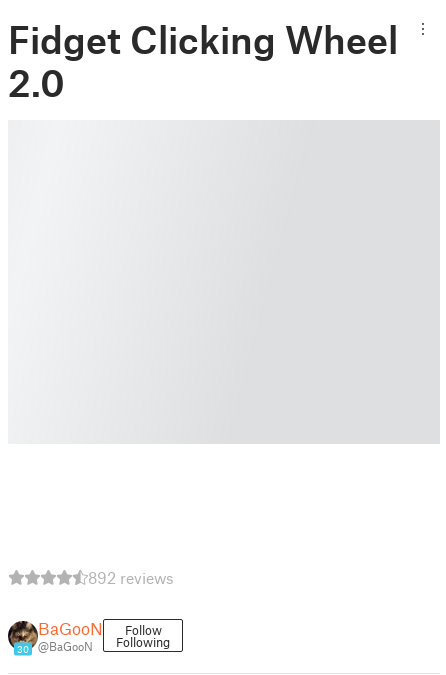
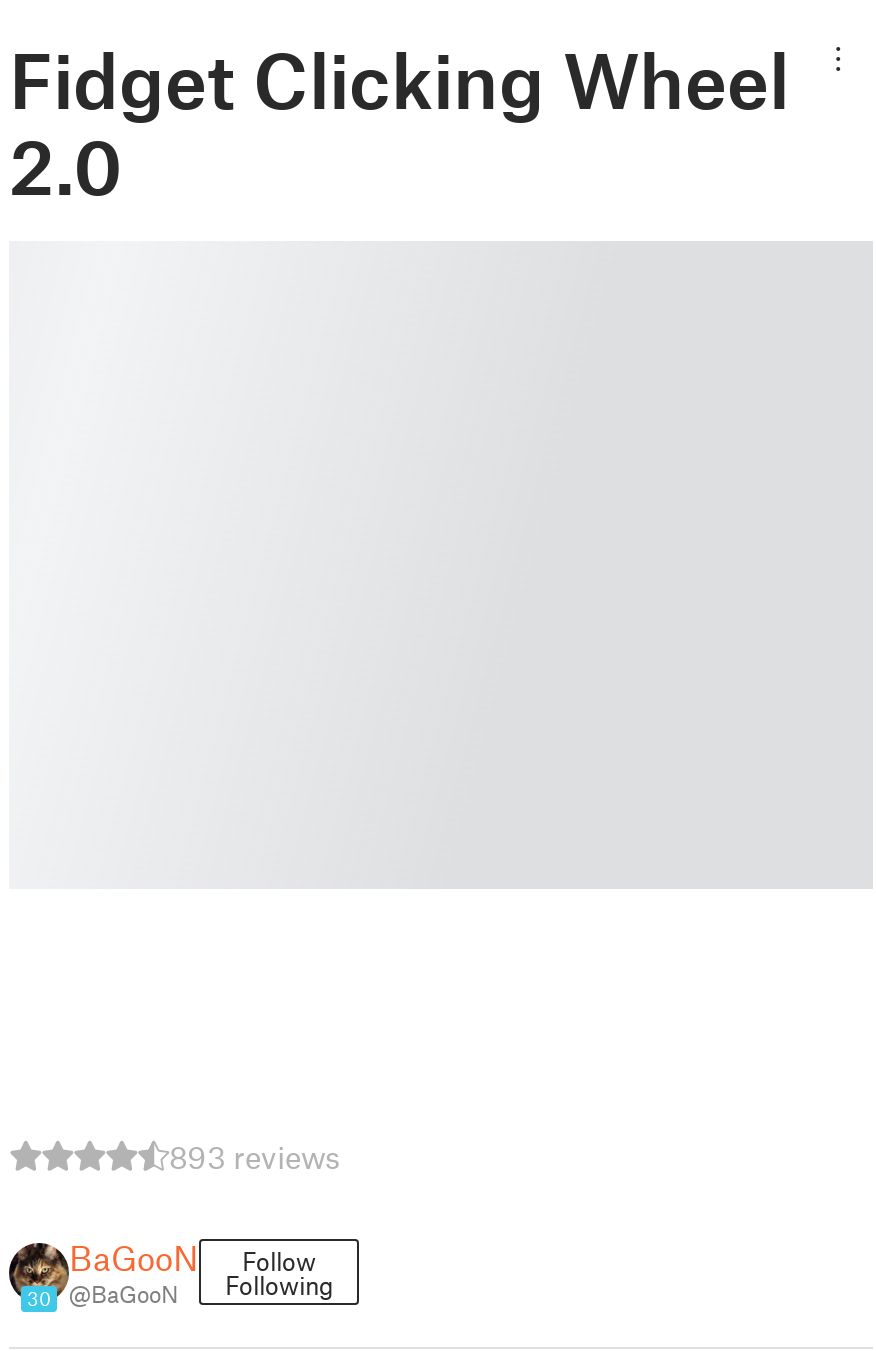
[88,568,174,587] 892 reviews -> [169,1137,341,1175] 893 reviews

